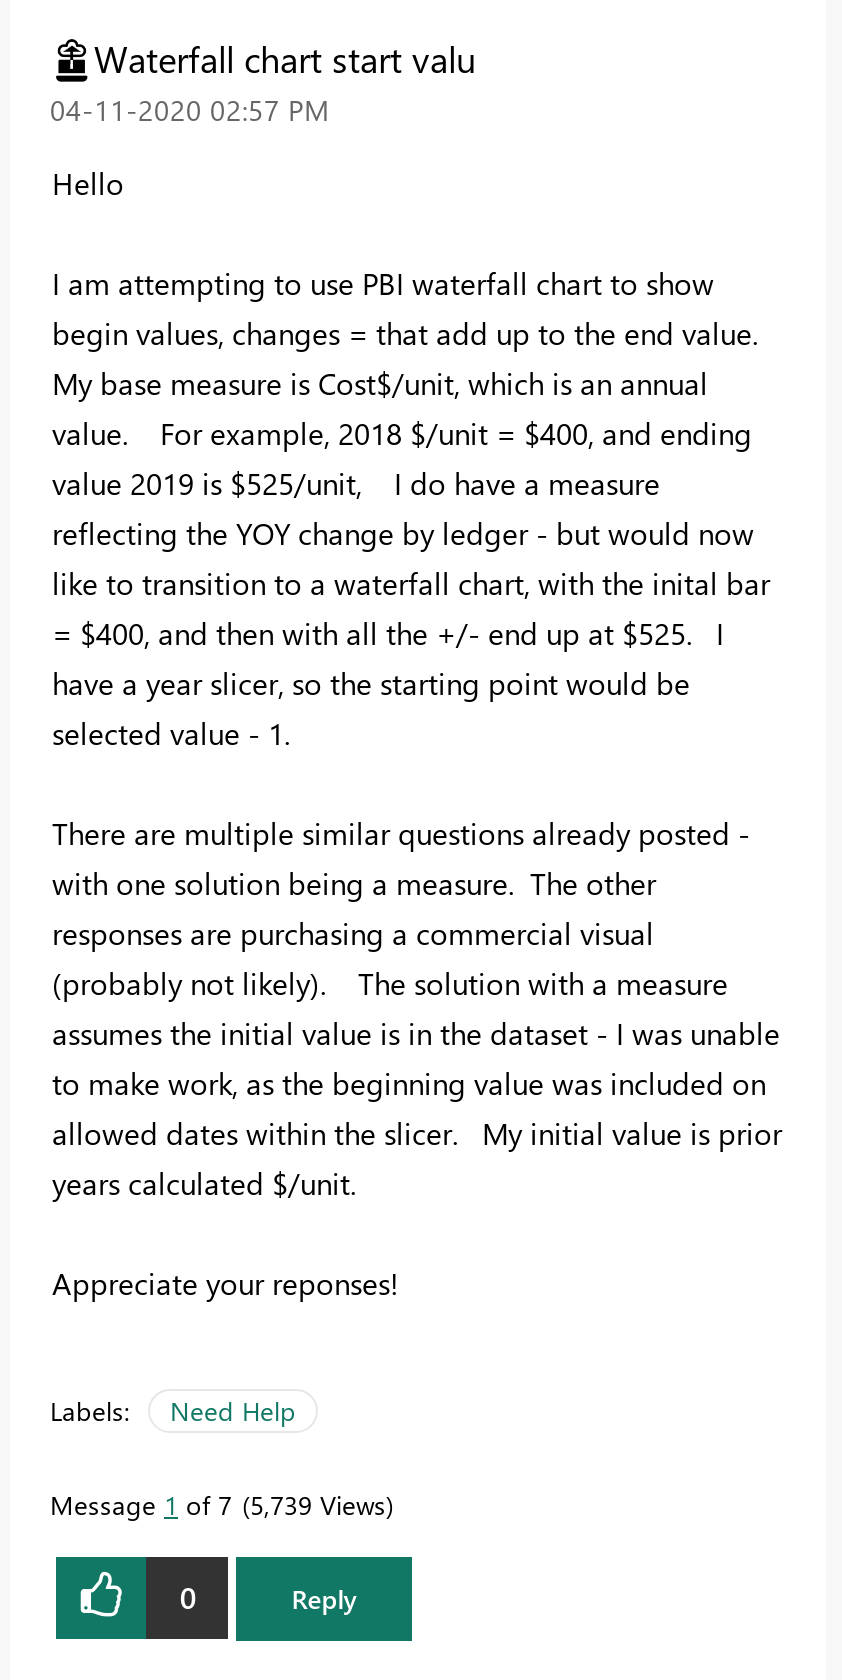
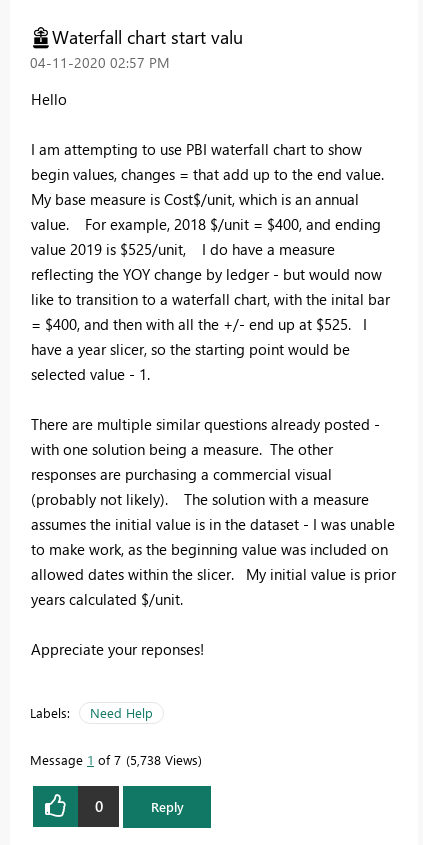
[50,1486,386,1520] Message 1 of 7 5,739 Views -> [30,751,198,768] Message 1 of 7 5,738 Views

